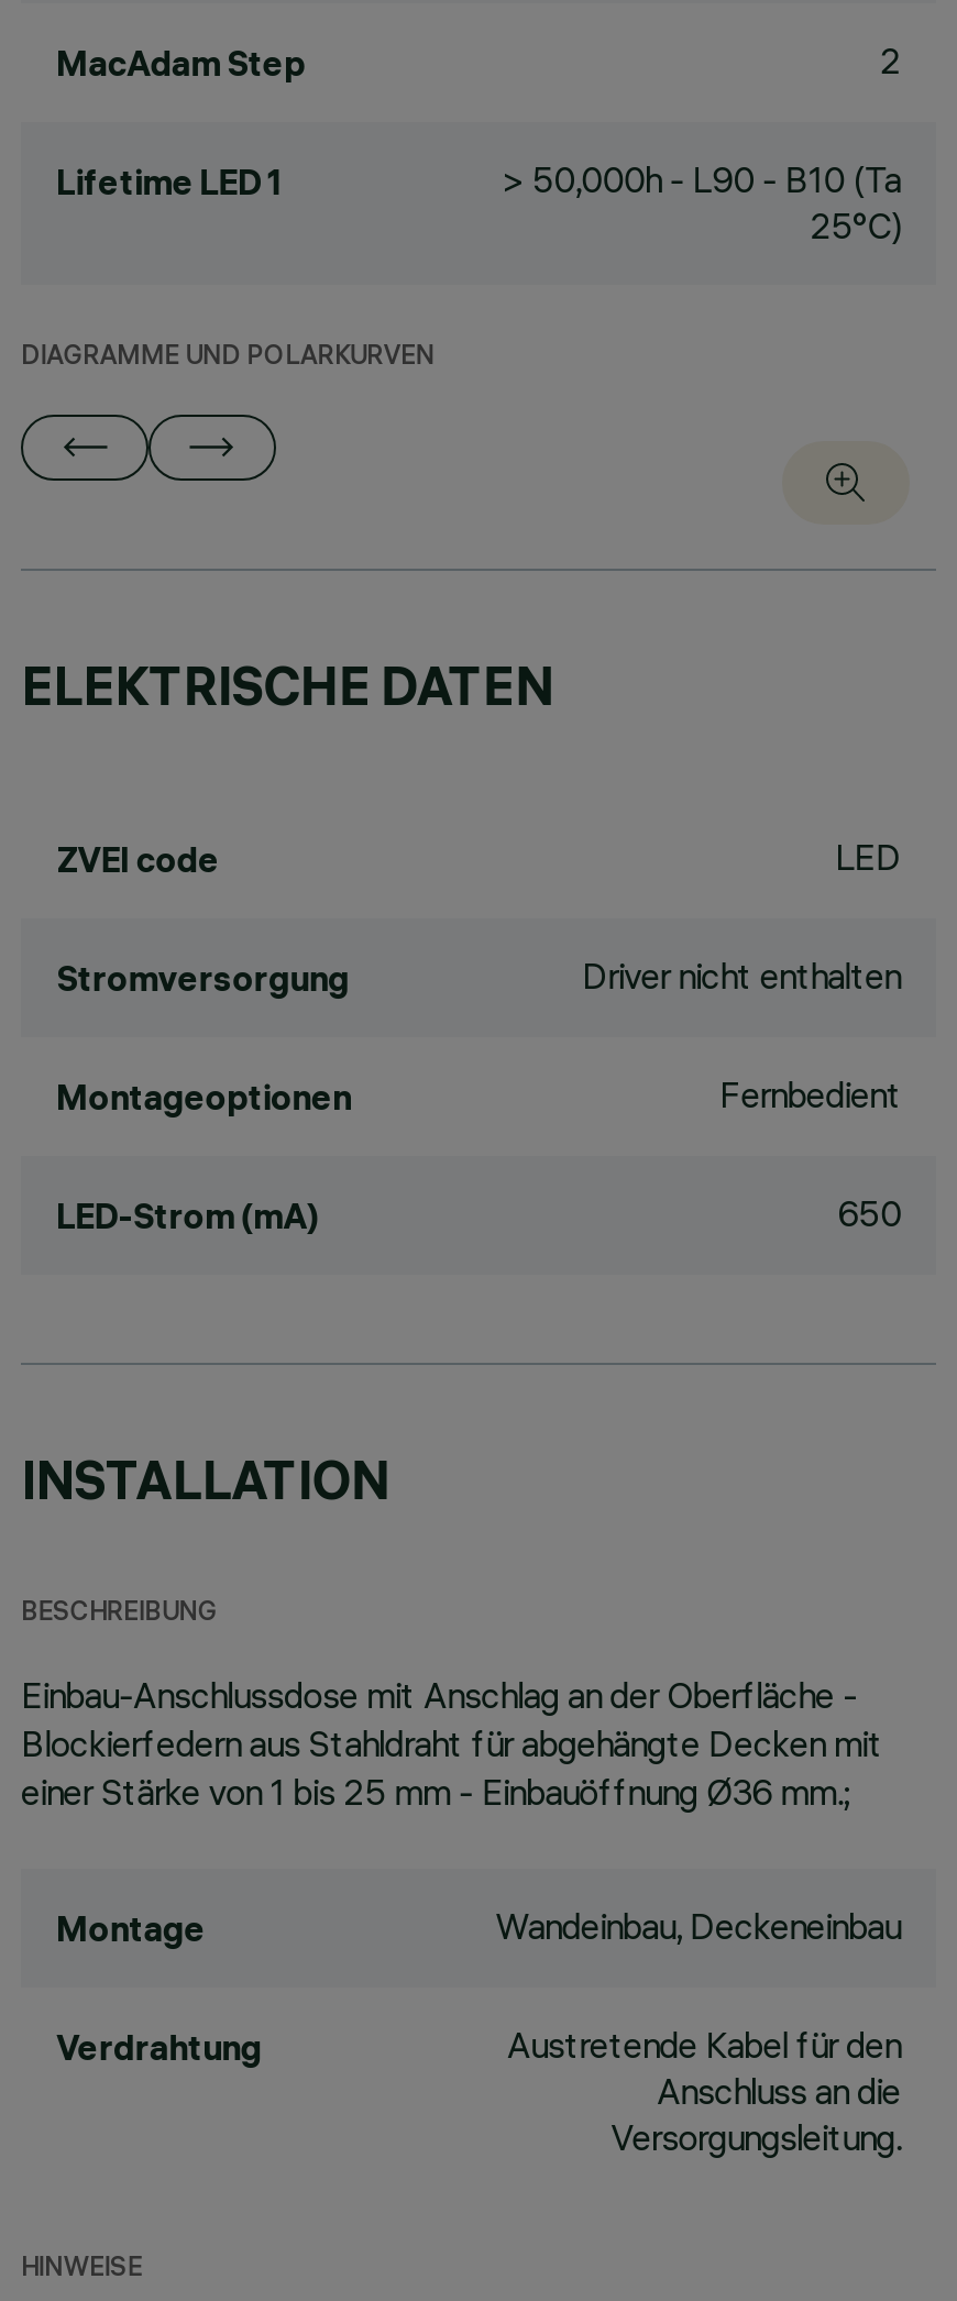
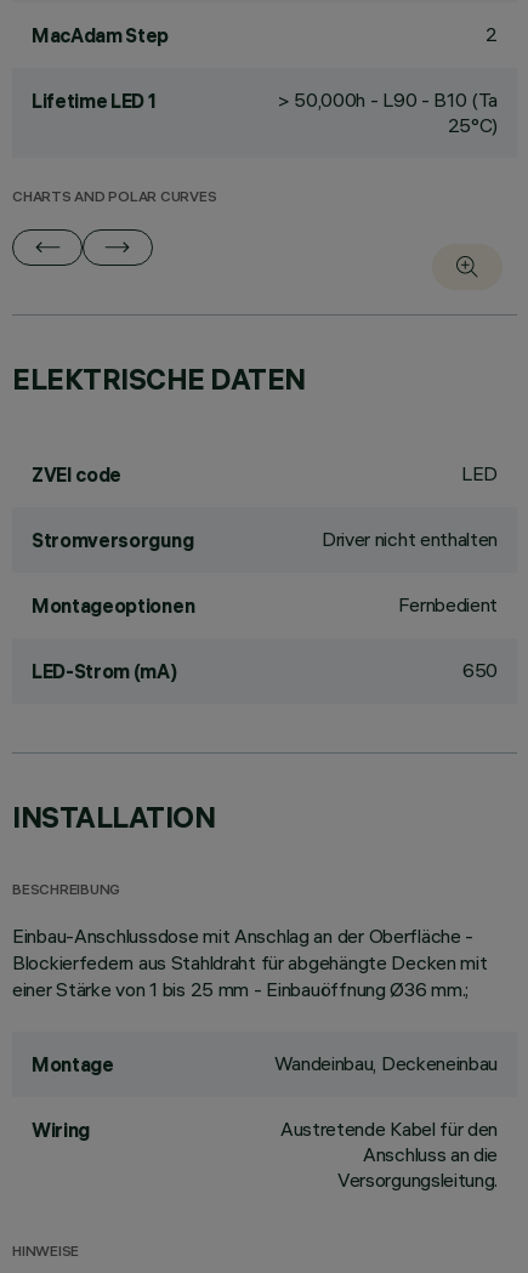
[21,344,435,373] DIAGRAMME UND POLARKURVEN -> [12,191,217,206] CHARTS AND POLAR CURVES
[56,2025,262,2069] Verdrahtung -> [32,1118,90,1142] Wiring

